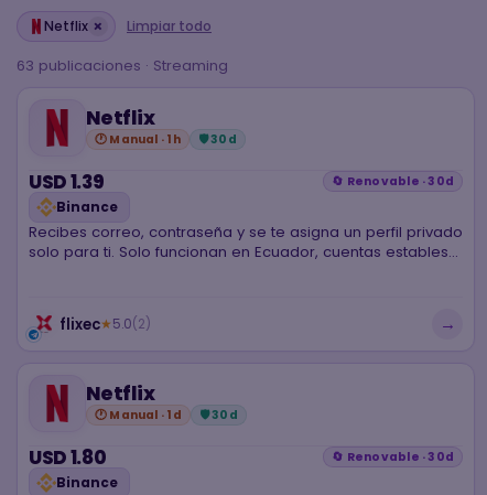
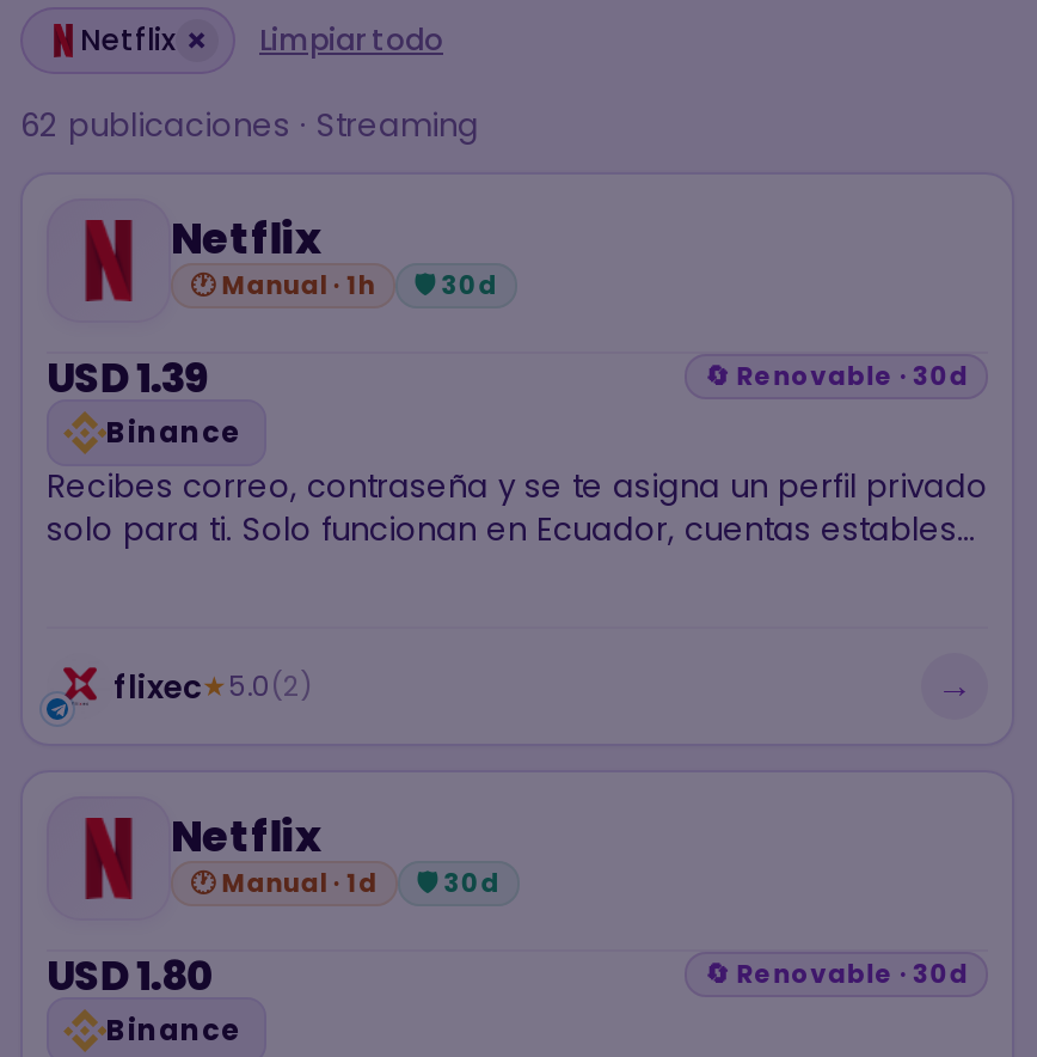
[17,55,228,76] 63 publicaciones · Streaming -> [20,103,479,148] 62 publicaciones · Streaming

